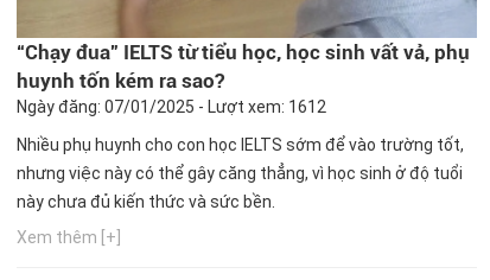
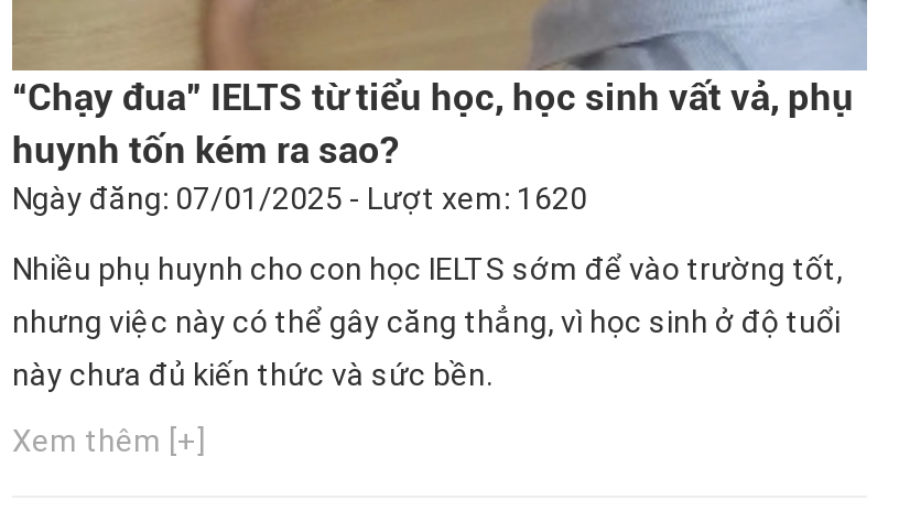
[17,98,326,117] Ngày đăng: 07/01/2025 - Lượt xem: 1612 -> [12,181,587,217] Ngày đăng: 07/01/2025 - Lượt xem: 1620

